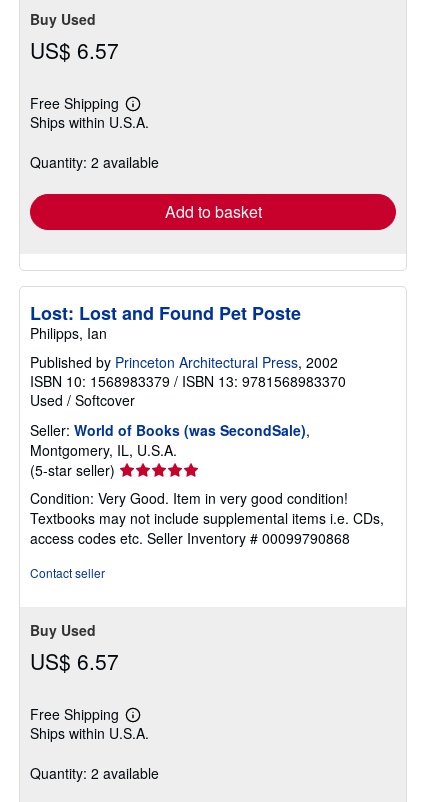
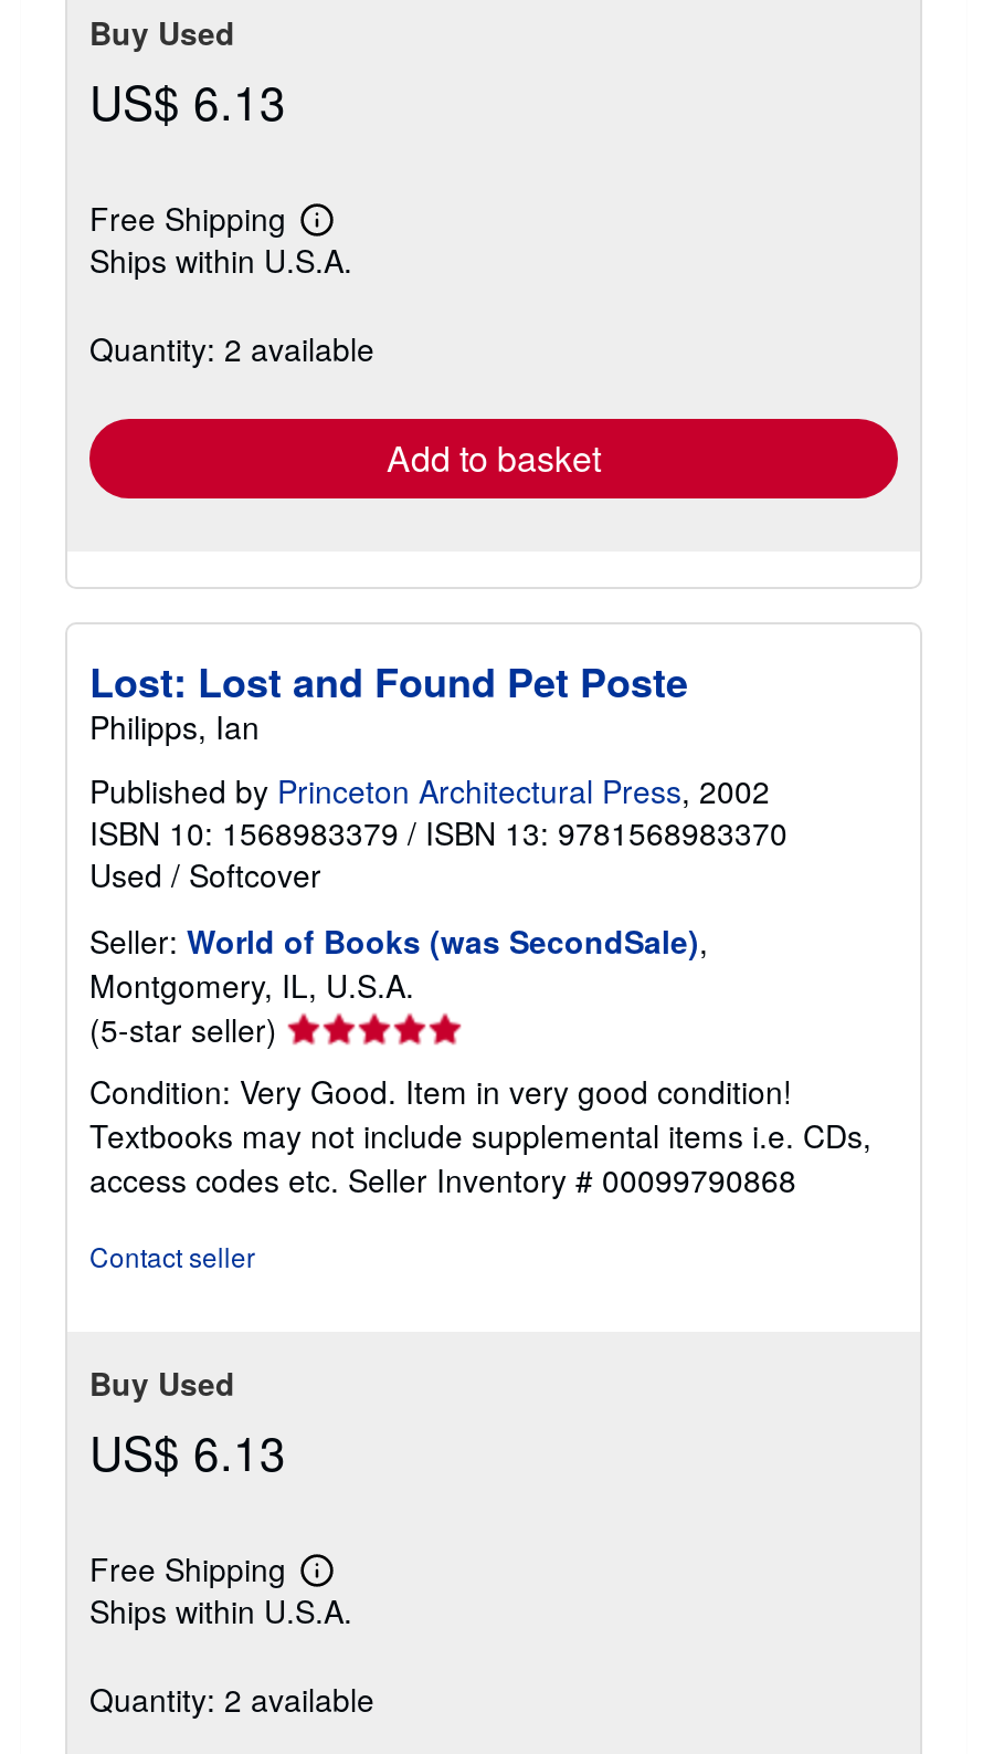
[30,35,119,65] US$ 6.57 -> [89,67,286,133] US$ 6.13
[30,646,119,676] US$ 6.57 -> [89,1418,286,1484] US$ 6.13

